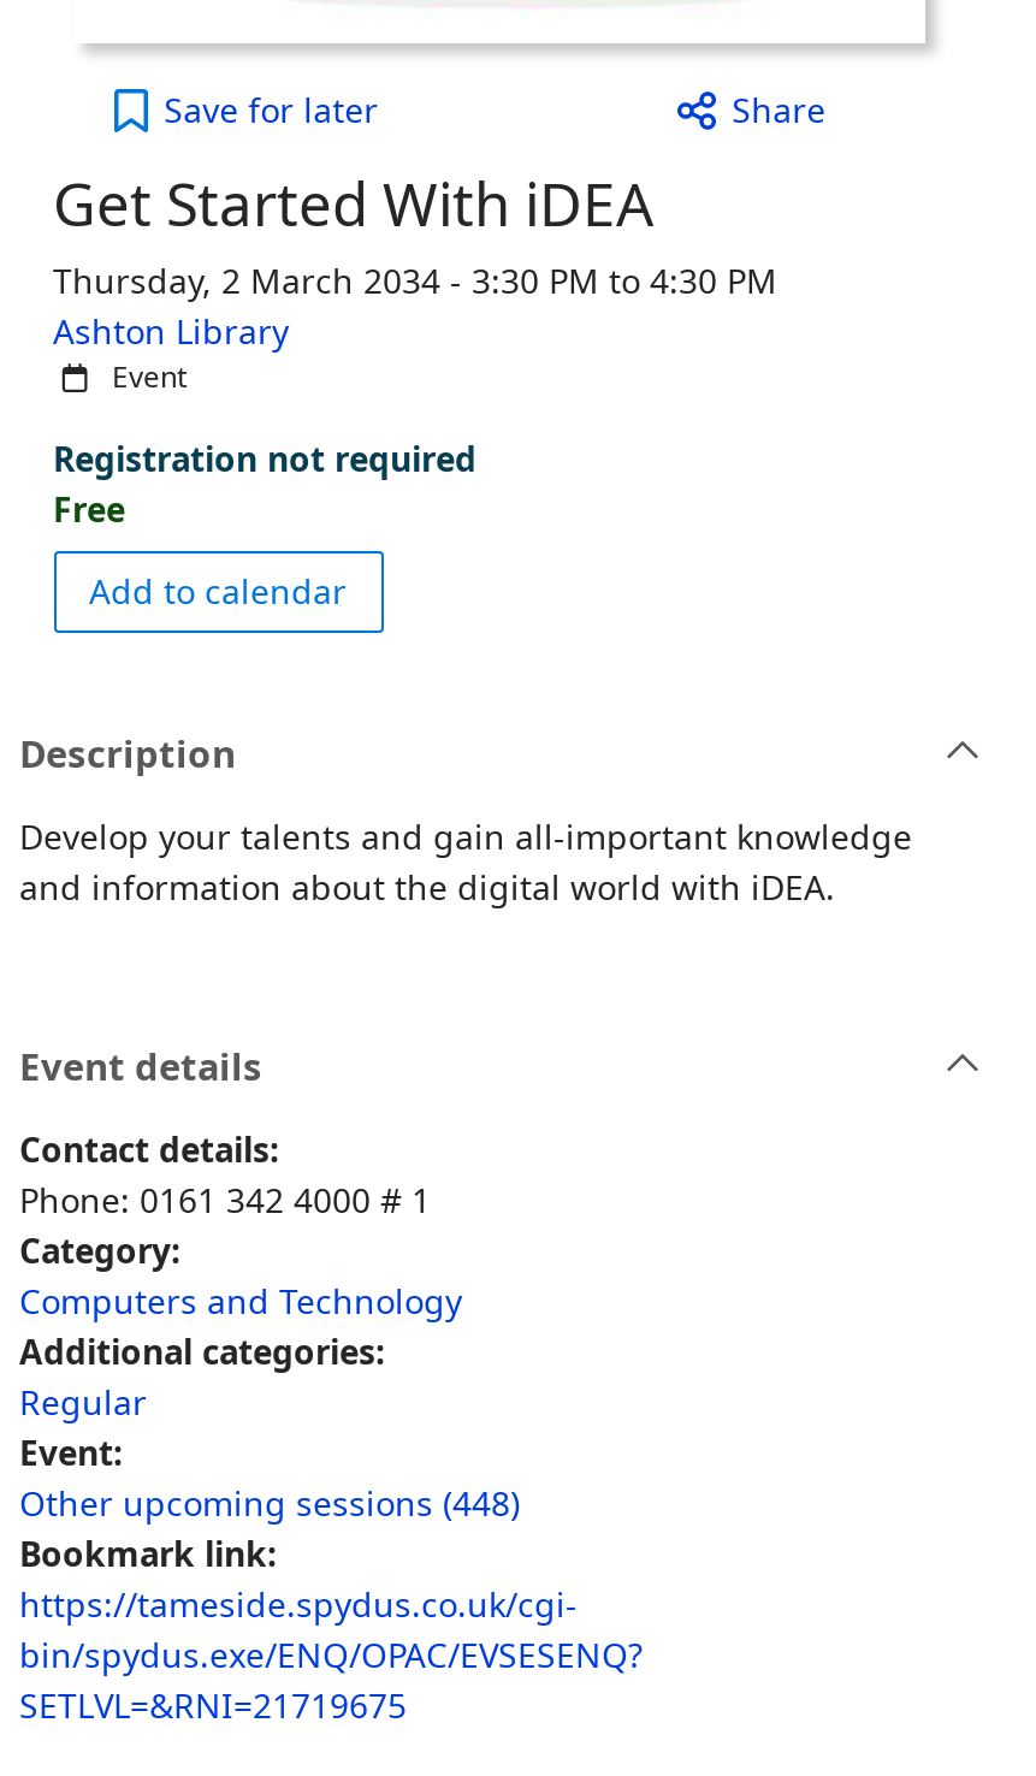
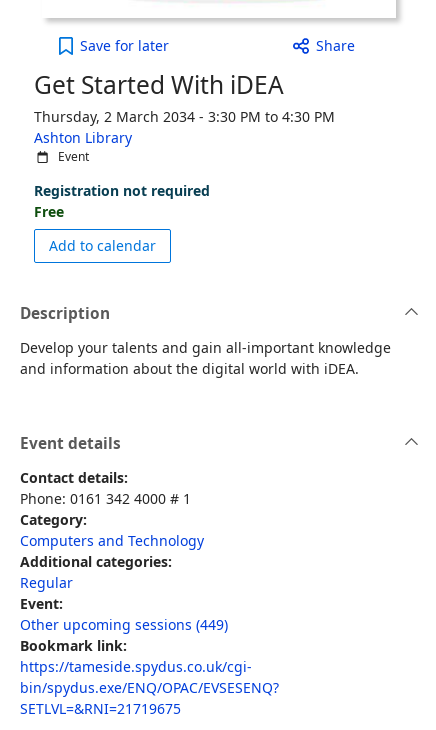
[19,1479,520,1525] Other upcoming sessions (448) -> [19,614,227,633] Other upcoming sessions (449)

